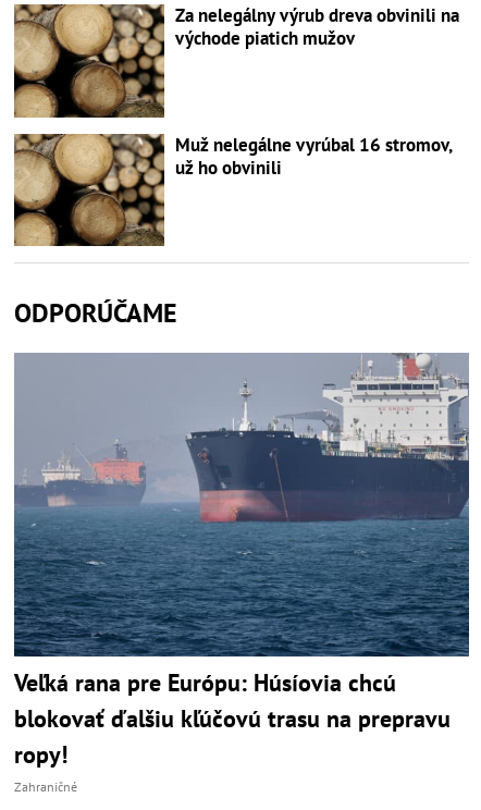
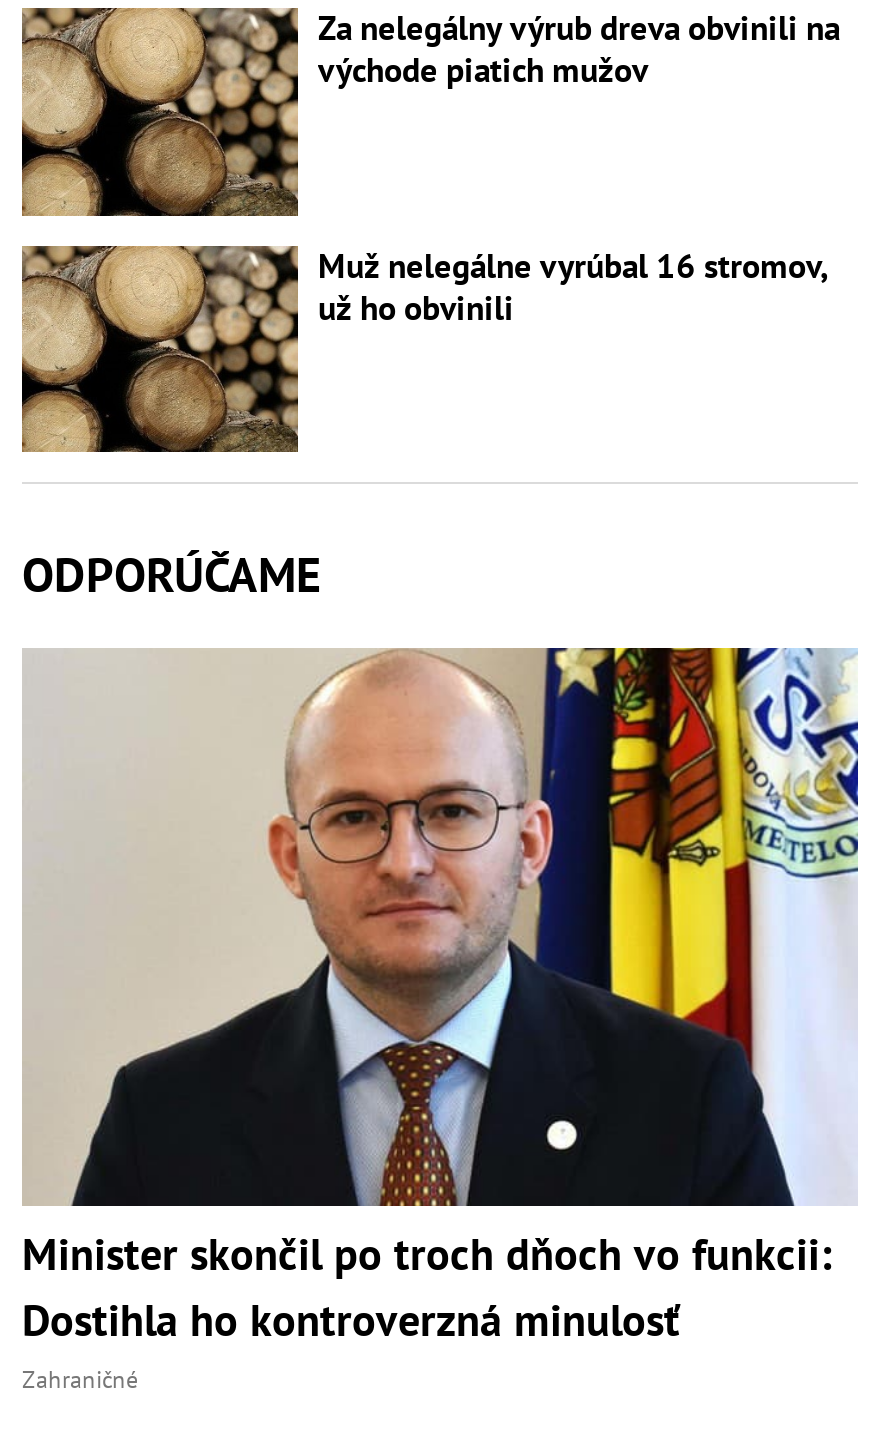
[13,352,470,769] [image] | Veľká rana pre Európu: Húsíovia chcú | blokovať ďalšiu kľúčovú trasu na prepravu | ropy! -> [22,646,858,1347] [image] | Minister skončil po troch dňoch vo funkcii: | Dostihla ho kontroverzná minulosť

